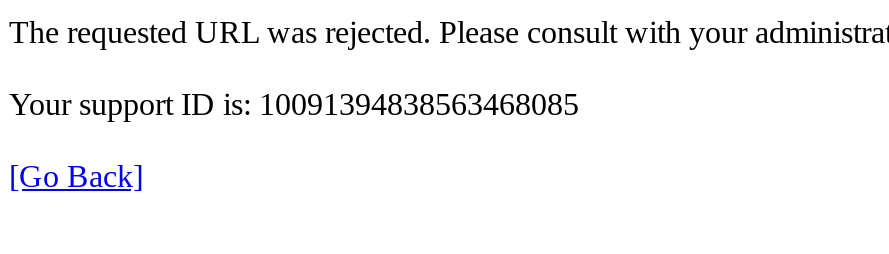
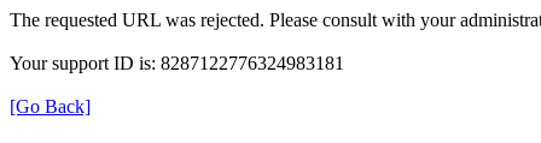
[9,87,579,121] Your support ID is: 10091394838563468085 -> [10,53,344,73] Your support ID is: 8287122776324983181

